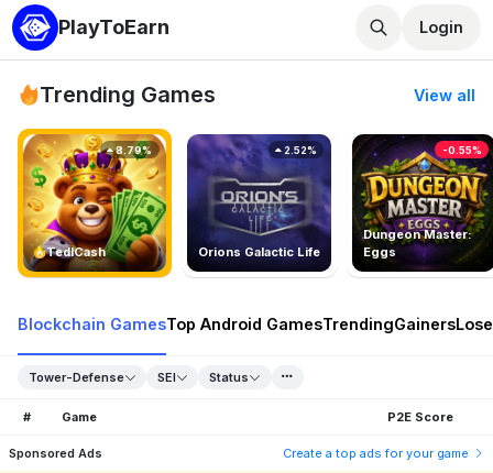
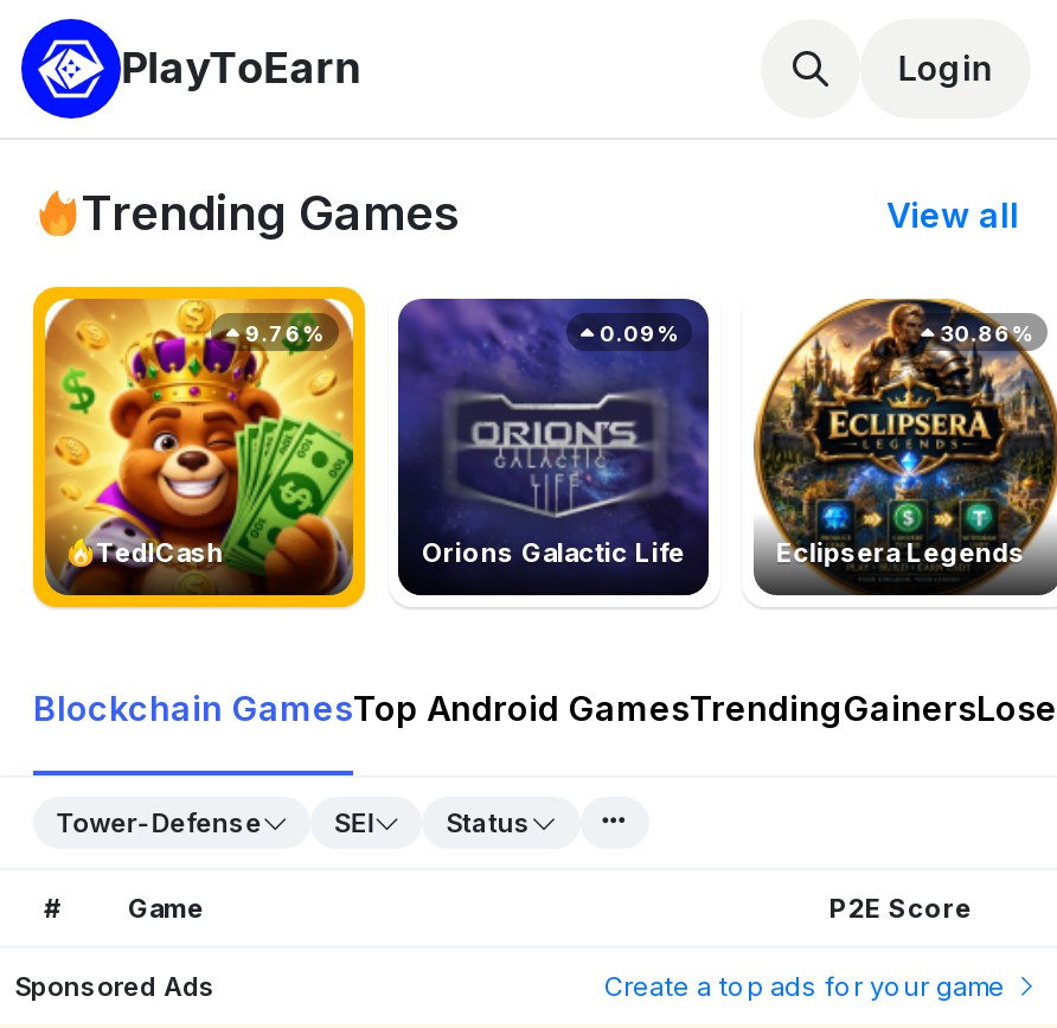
[351,133,490,237] [image] | -0.55% -> [751,296,1050,519] [image] | 30.86%
[114,144,152,156] 8.79% -> [240,320,323,346] 9.76%
[282,144,317,156] 2.52% -> [595,320,678,346] 0.09%
[363,227,472,260] Dungeon Master: | Eggs -> [776,536,1025,570] Eclipsera Legends

